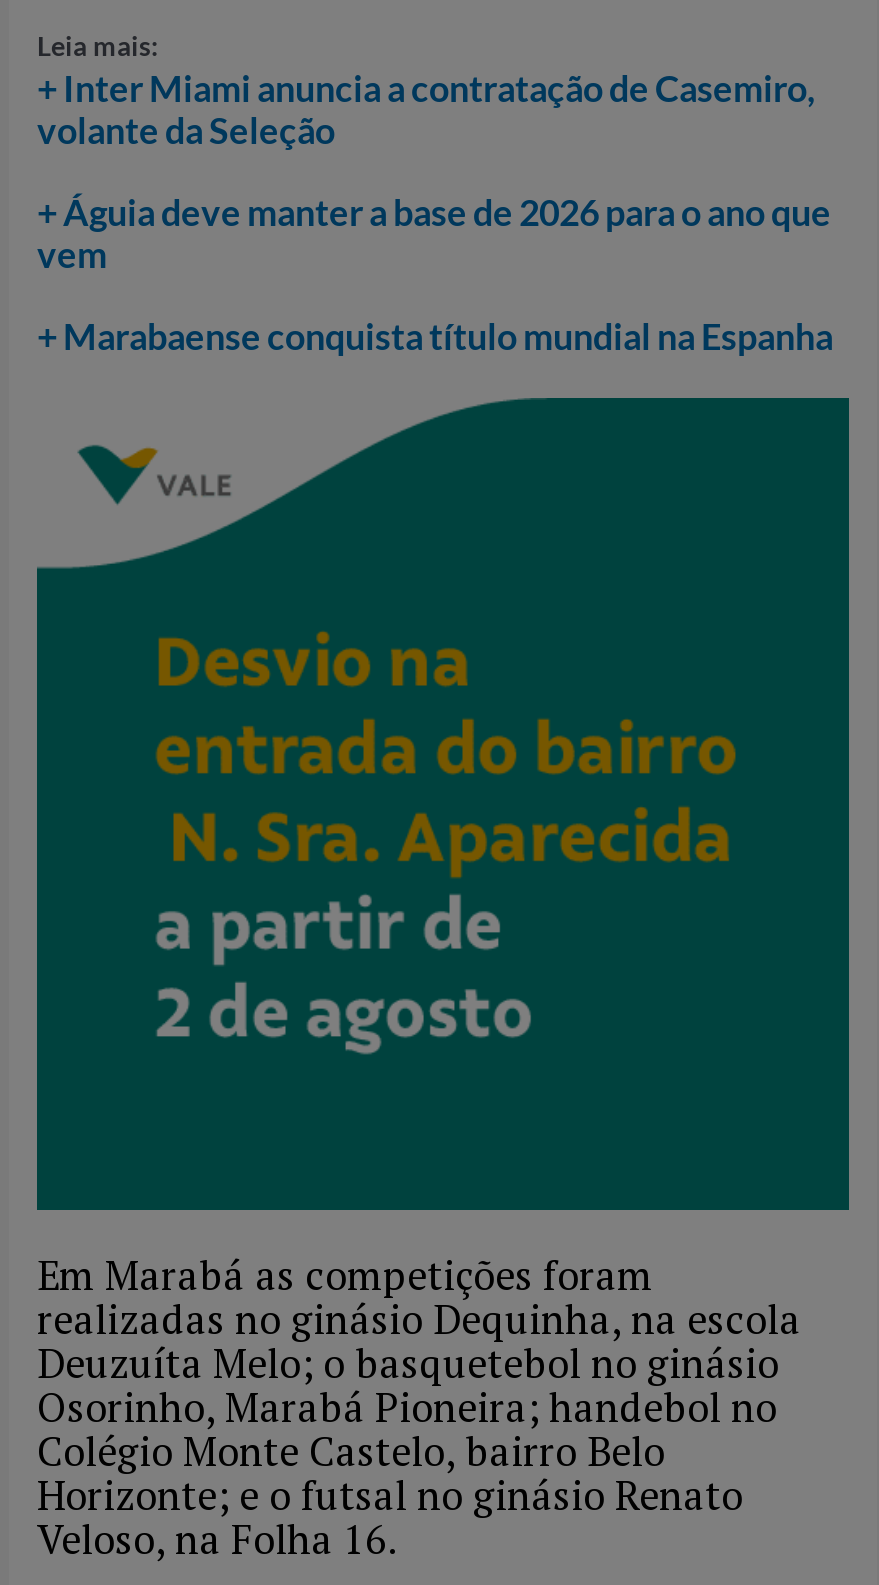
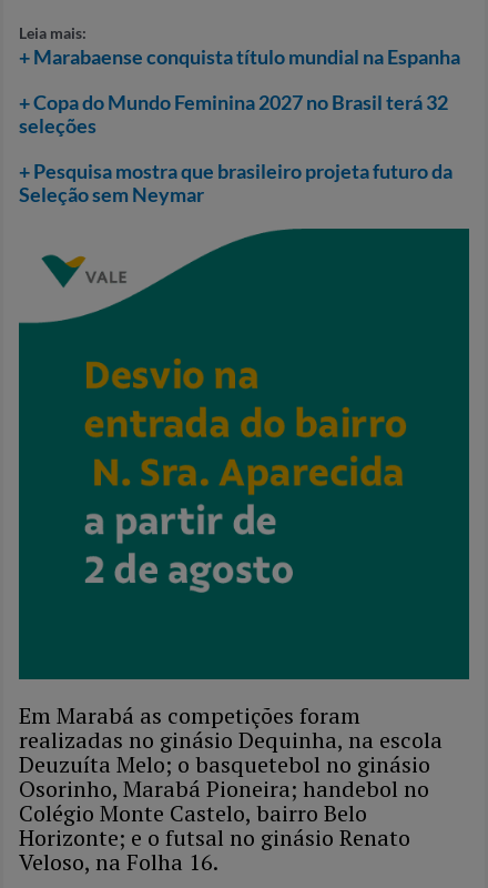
[37,66,831,276] + Inter Miami anuncia a contratação de Casemiro, | volante da Seleção | + Águia deve manter a base de 2026 para o ano que | vem -> none
moved [37,314,833,358] -> [19,45,460,69]: + Marabaense conquista título mundial na Espanha
none -> [19,90,453,207] + Copa do Mundo Feminina 2027 no Brasil terá 32 | seleções | + Pesquisa mostra que brasileiro projeta futuro da | Seleção sem Neymar

